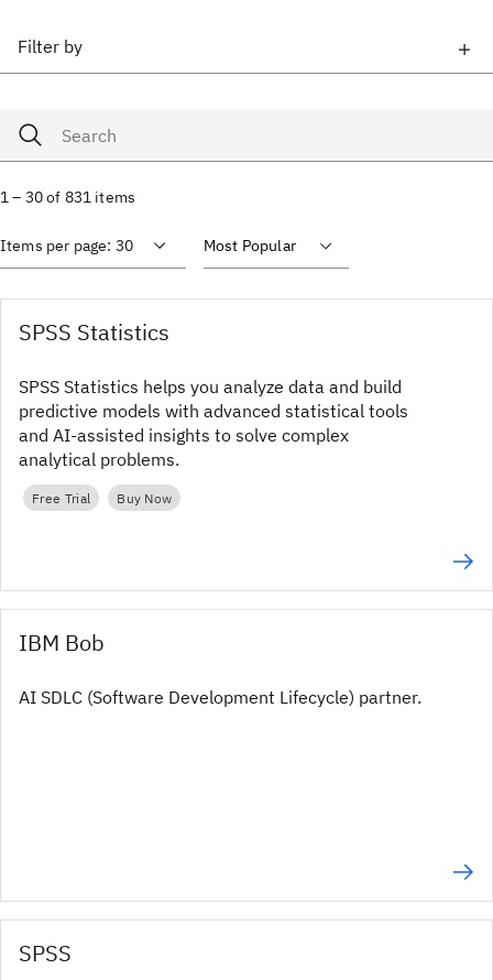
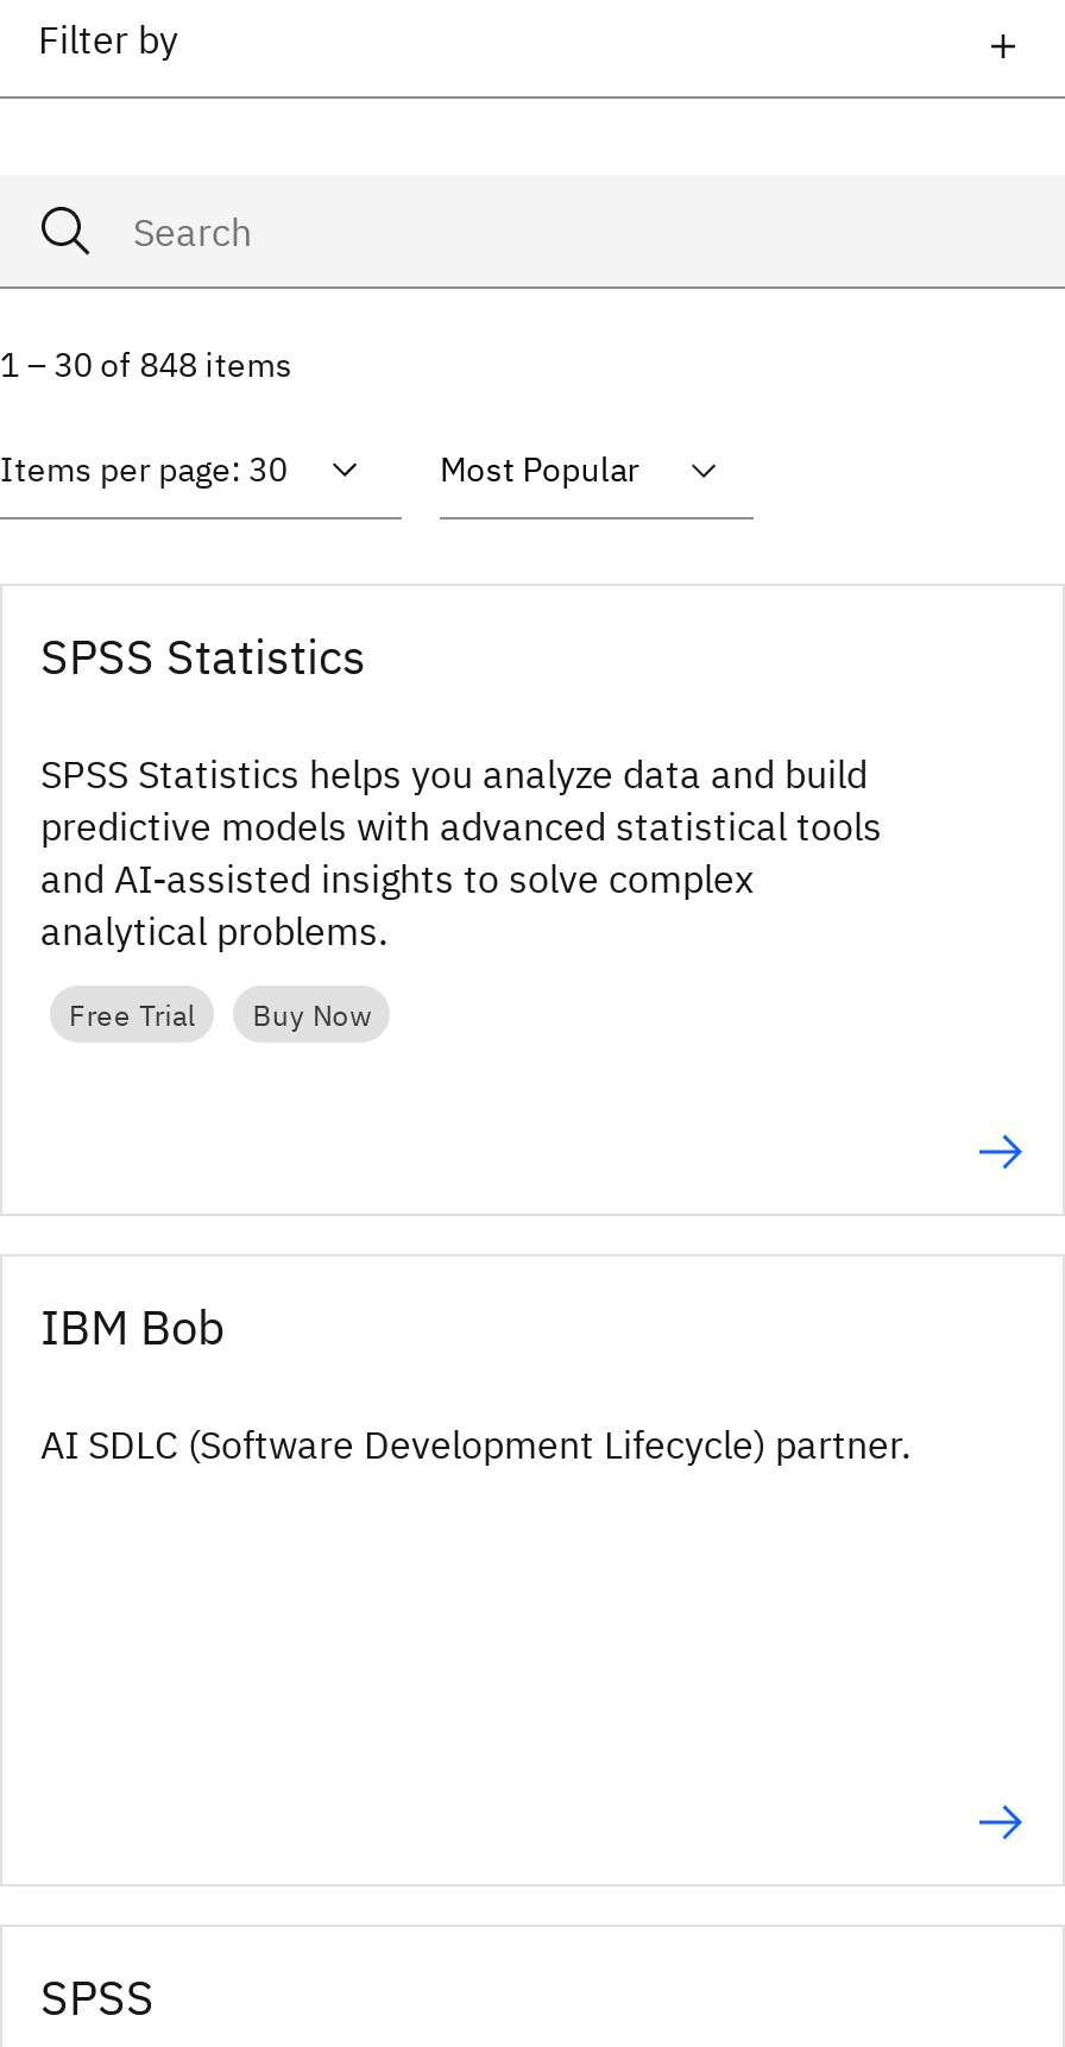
[0,187,135,207] 1 – 30 of 831 items -> [0,344,292,386] 1 – 30 of 848 items

